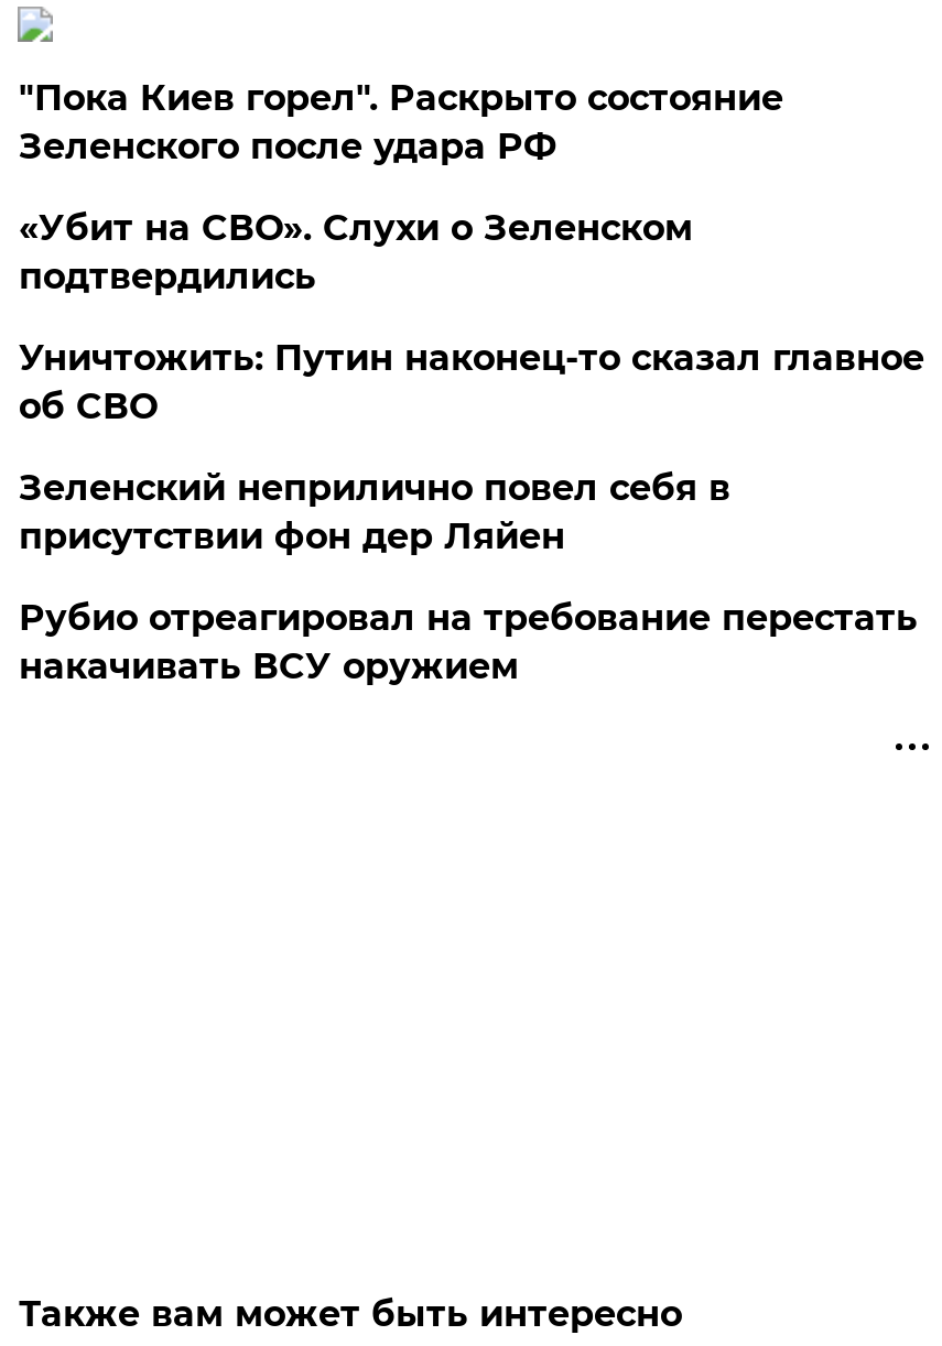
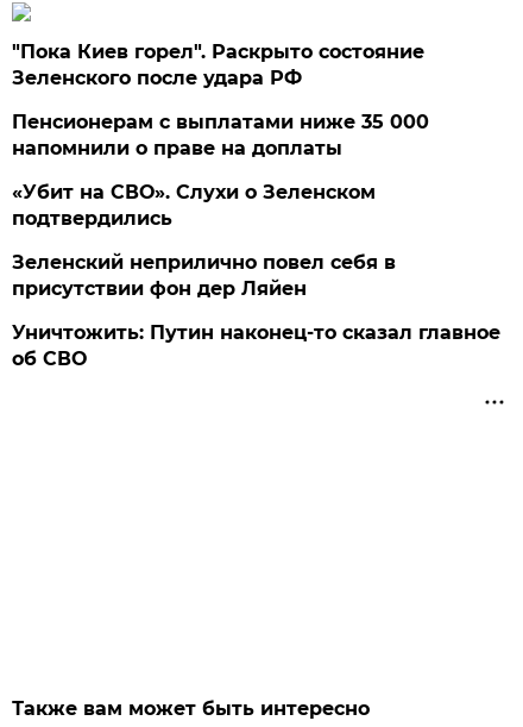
none -> [12,111,430,159] Пенсионерам с выплатами ниже 35 000 | напомнили о праве на доплаты
moved [19,207,693,297] -> [12,181,376,230]: «Убит на СВО». Слухи о Зеленском | подтвердились
moved [19,337,924,427] -> [12,321,501,370]: Уничтожить: Путин наконец-то сказал главное | об СВО
[19,597,918,687] Рубио отреагировал на требование перестать | накачивать ВСУ оружием -> none

